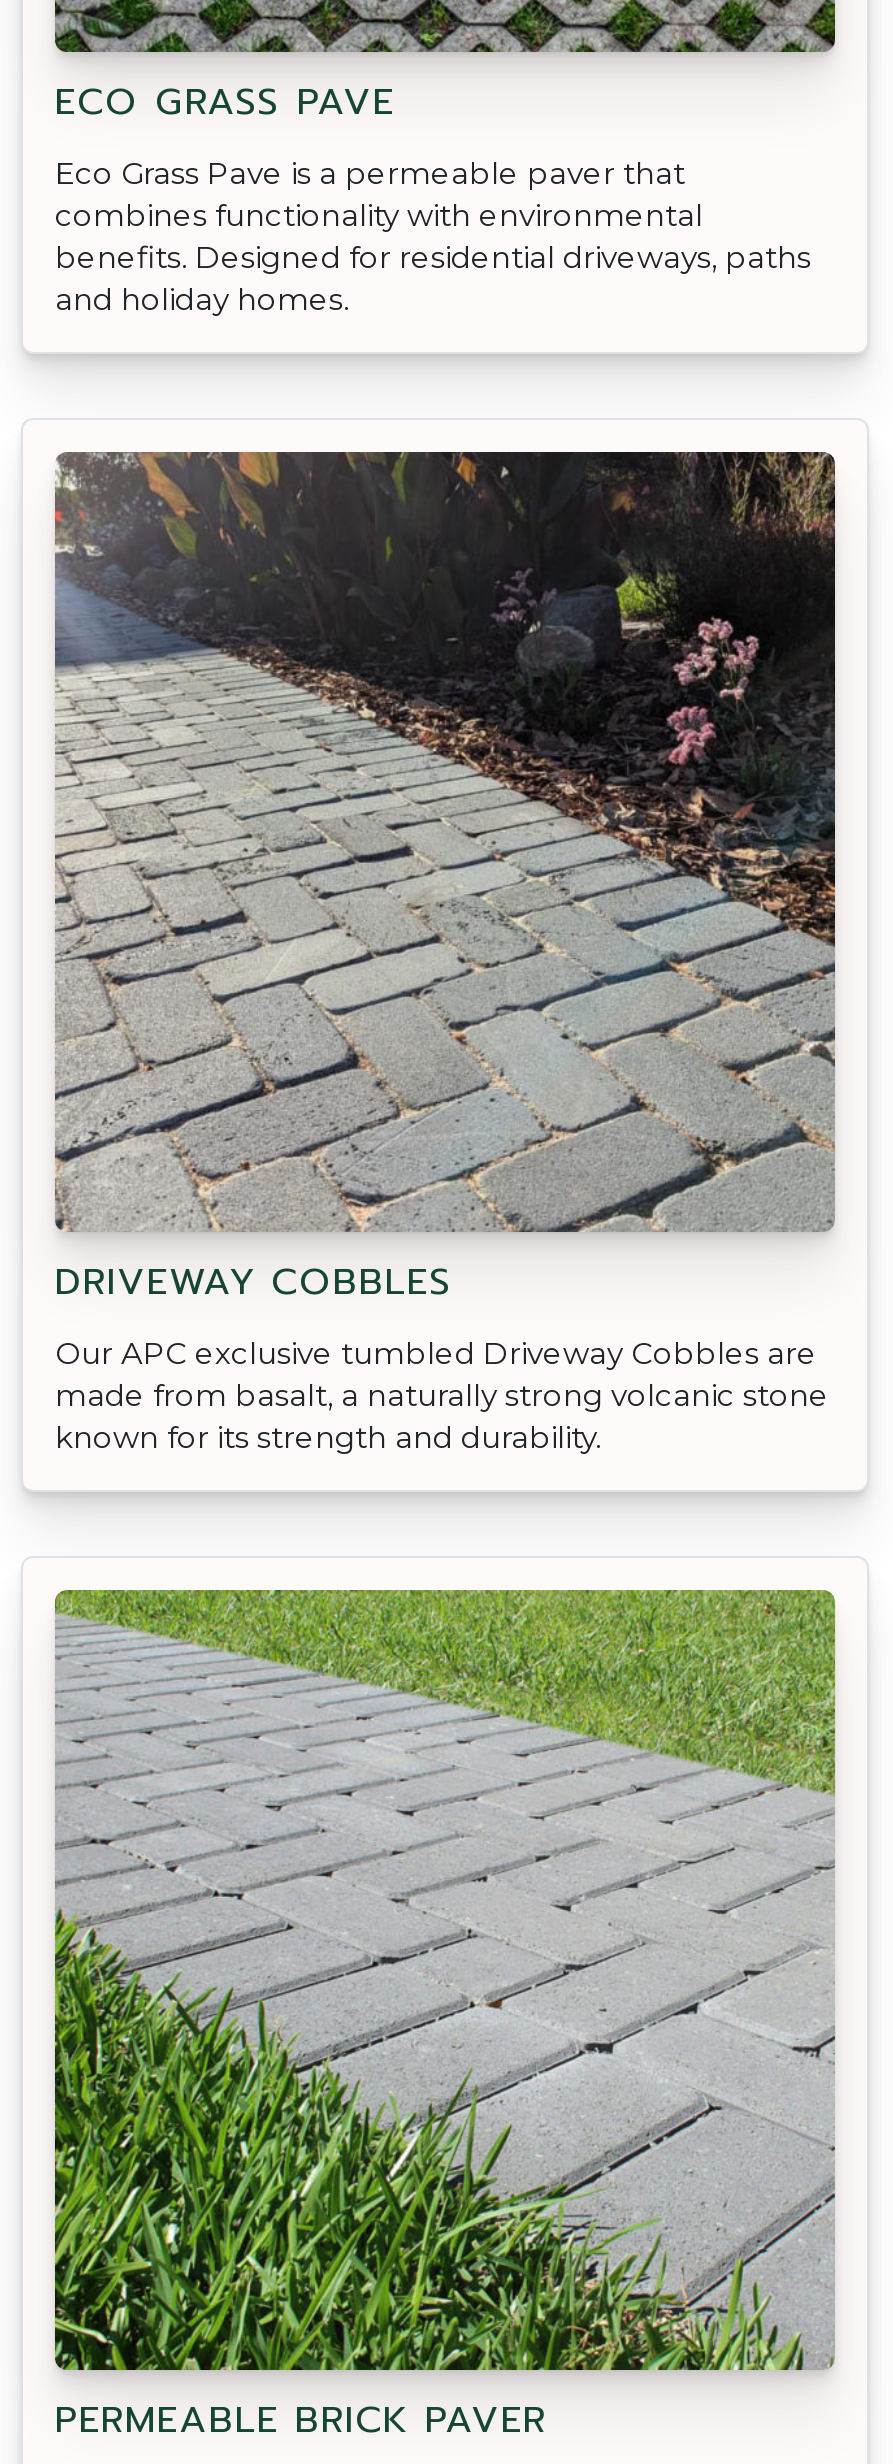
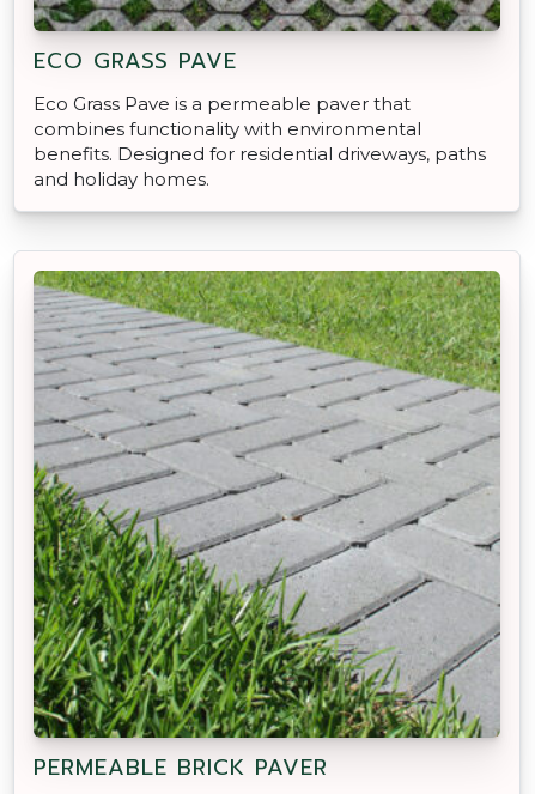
[53,450,837,1456] [image] | DRIVEWAY COBBLES | Our APC exclusive tumbled Driveway Cobbles are | made from basalt, a naturally strong volcanic stone | known for its strength and durability. -> none

